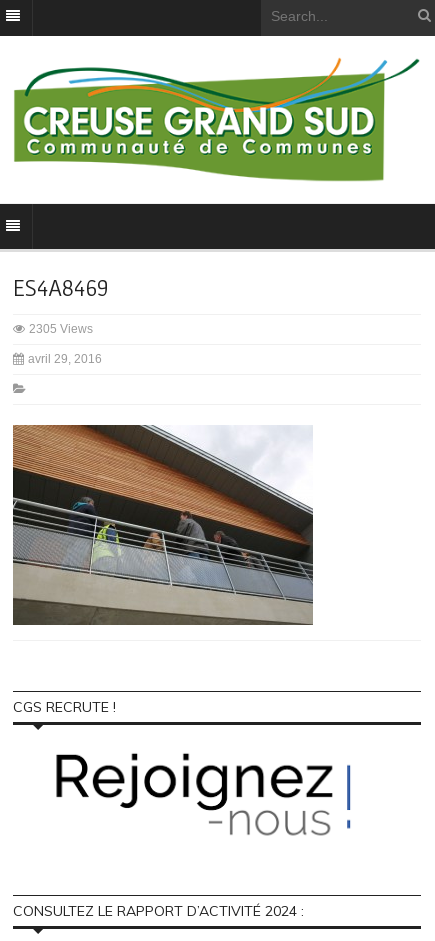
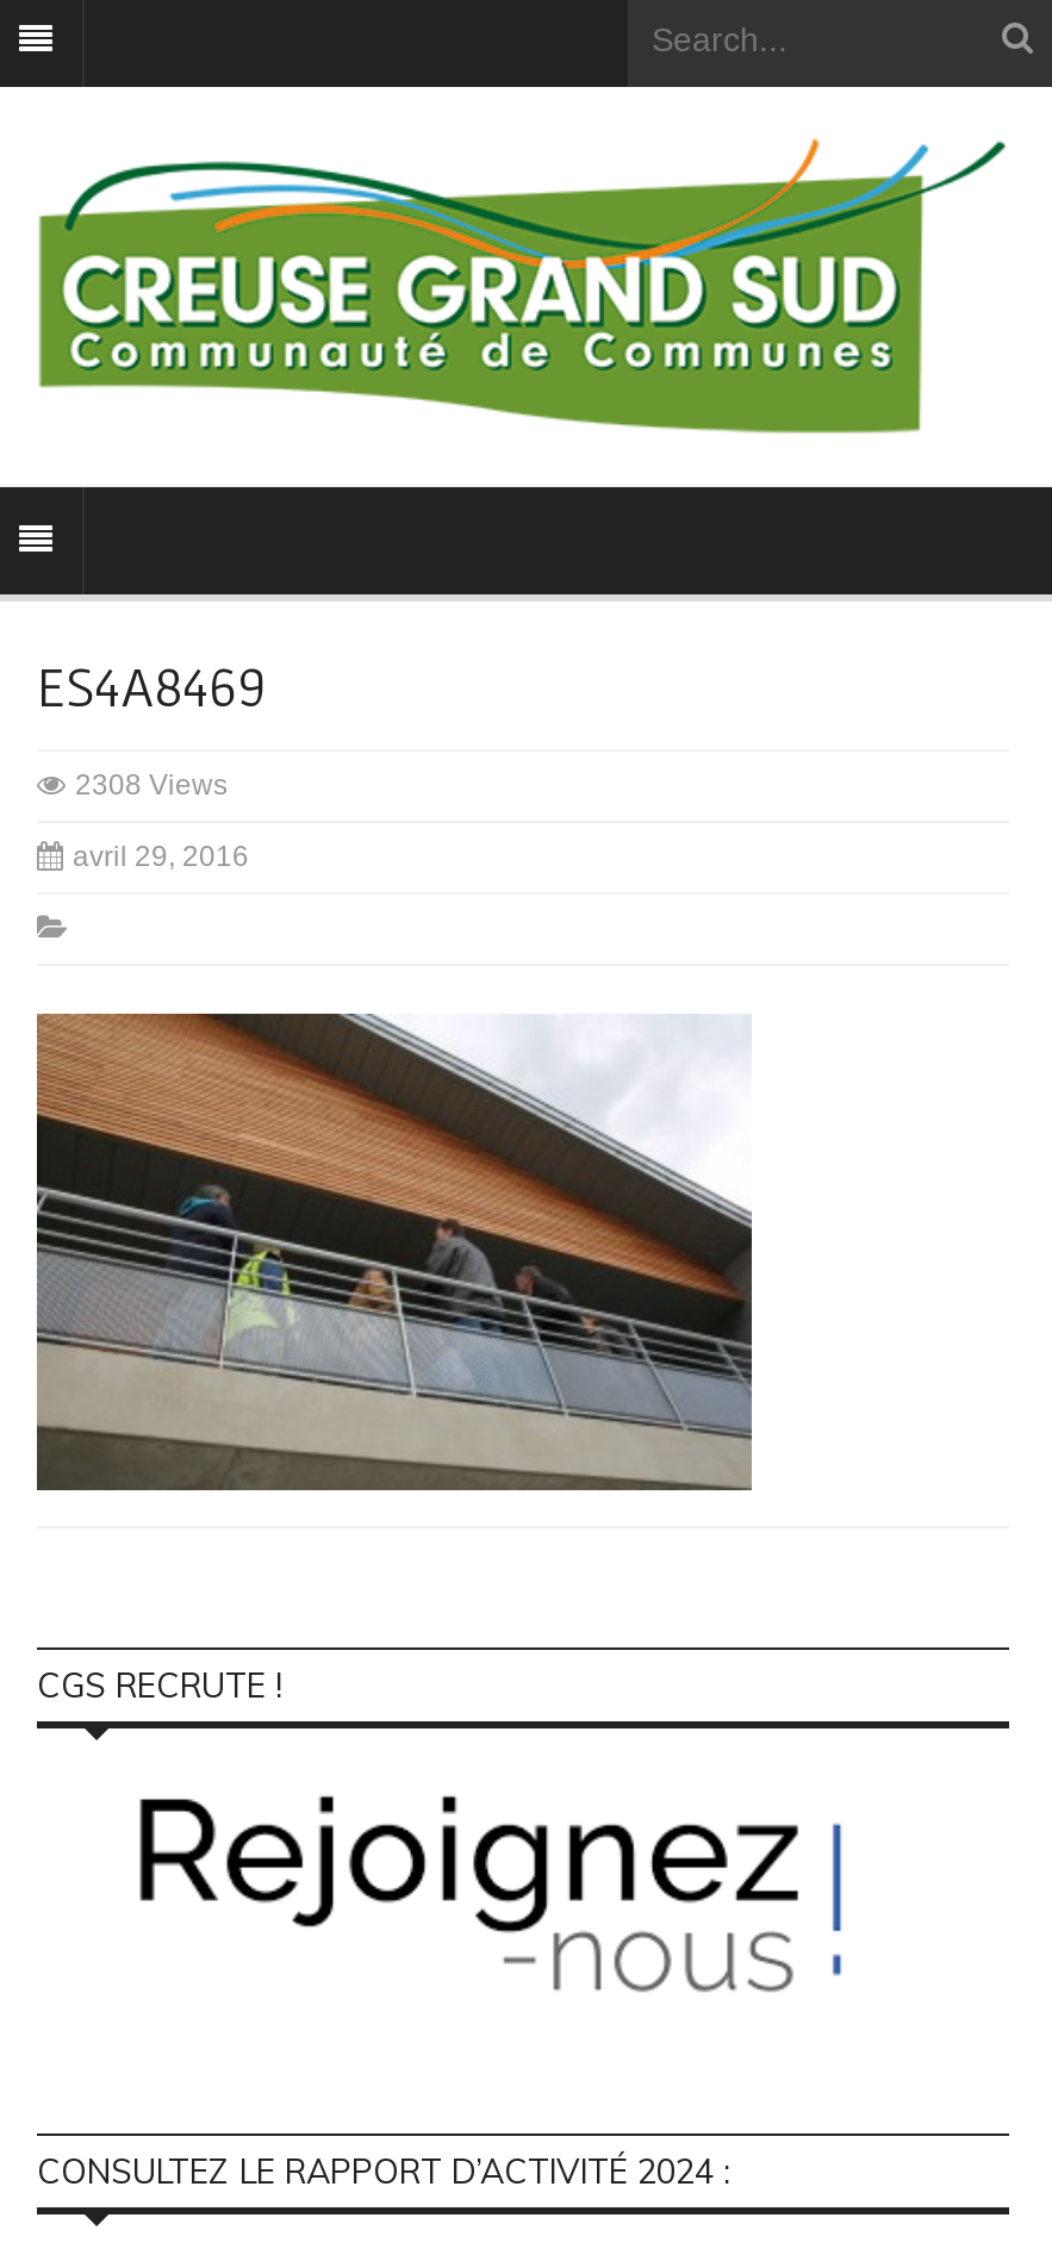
[29,322,93,336] 2305 Views -> [75,769,228,802] 2308 Views

